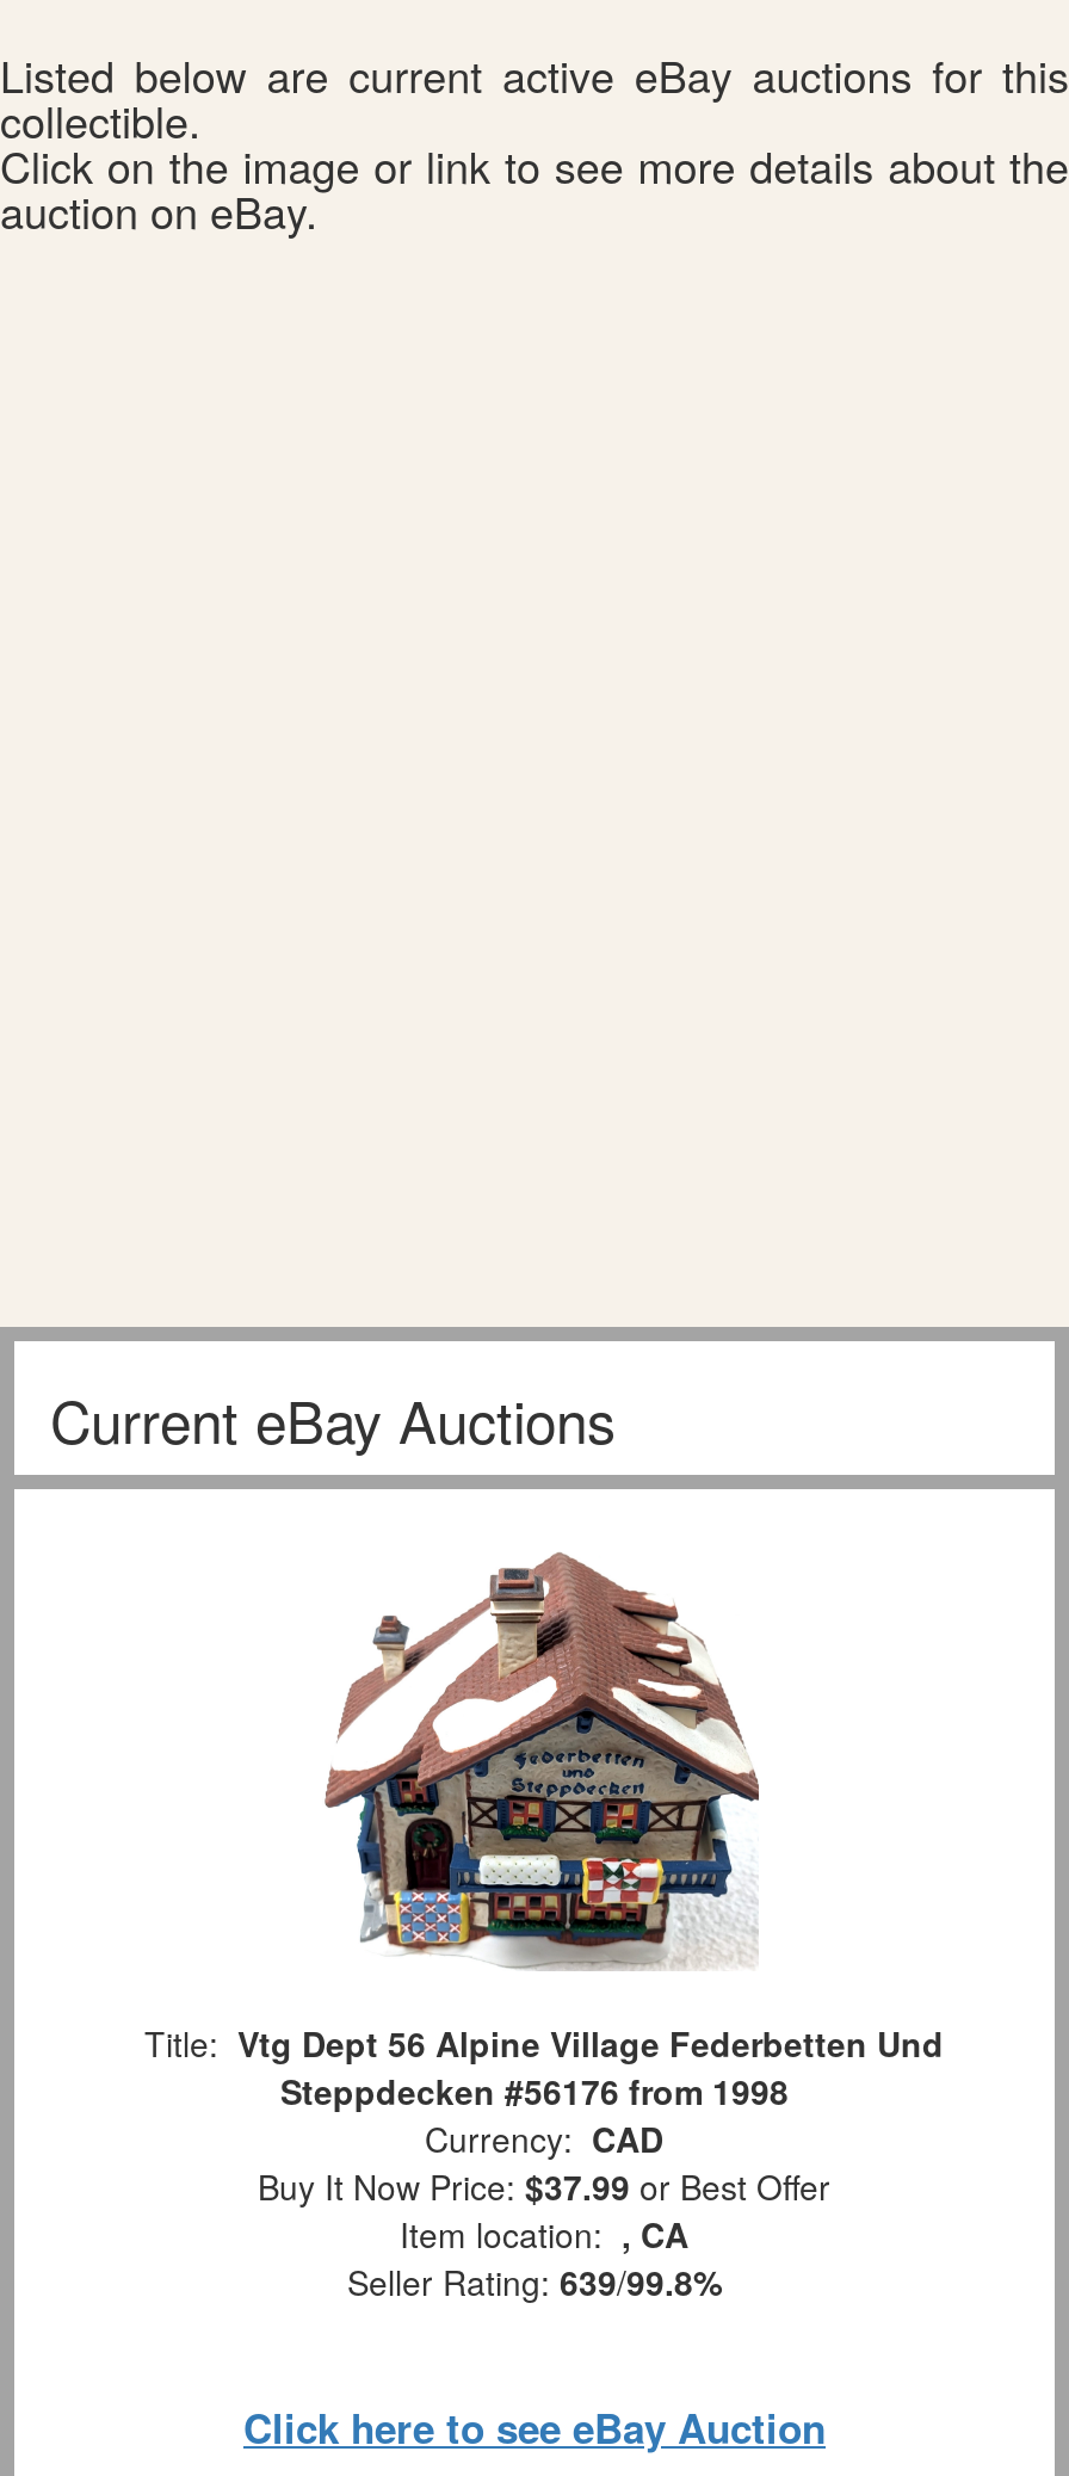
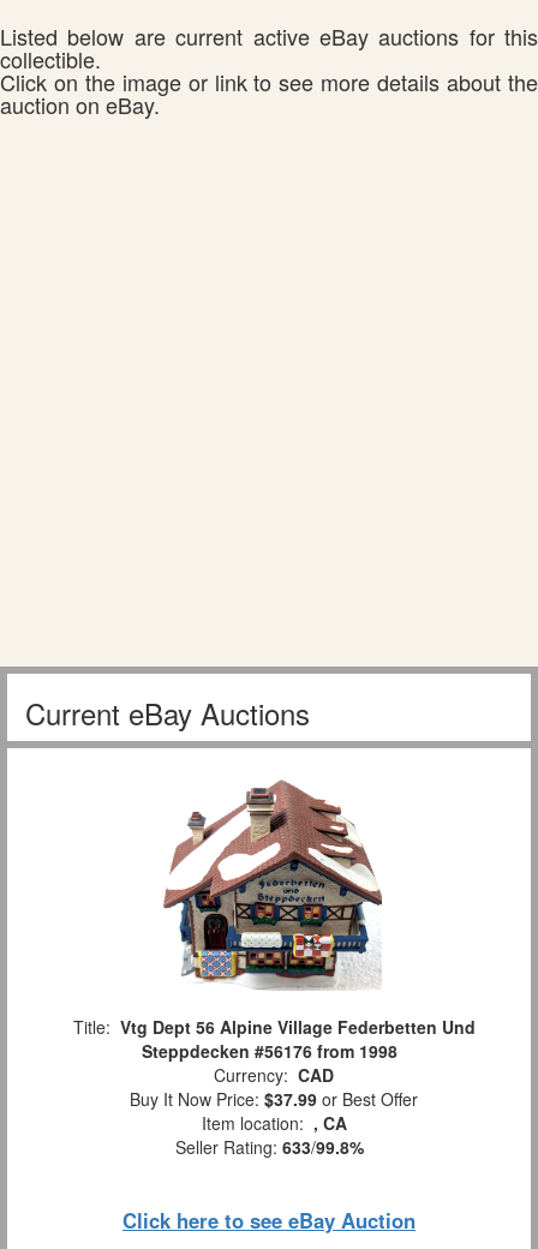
[347,2258,722,2306] Seller Rating: 639/99.8% -> [175,1135,363,1159] Seller Rating: 633/99.8%

